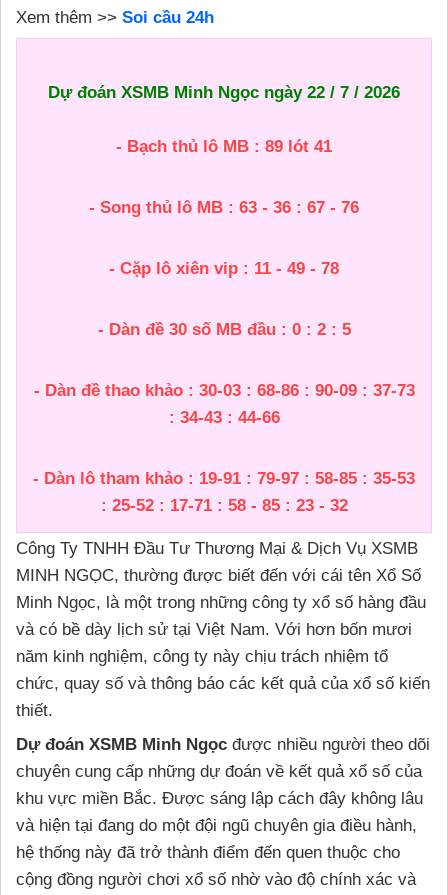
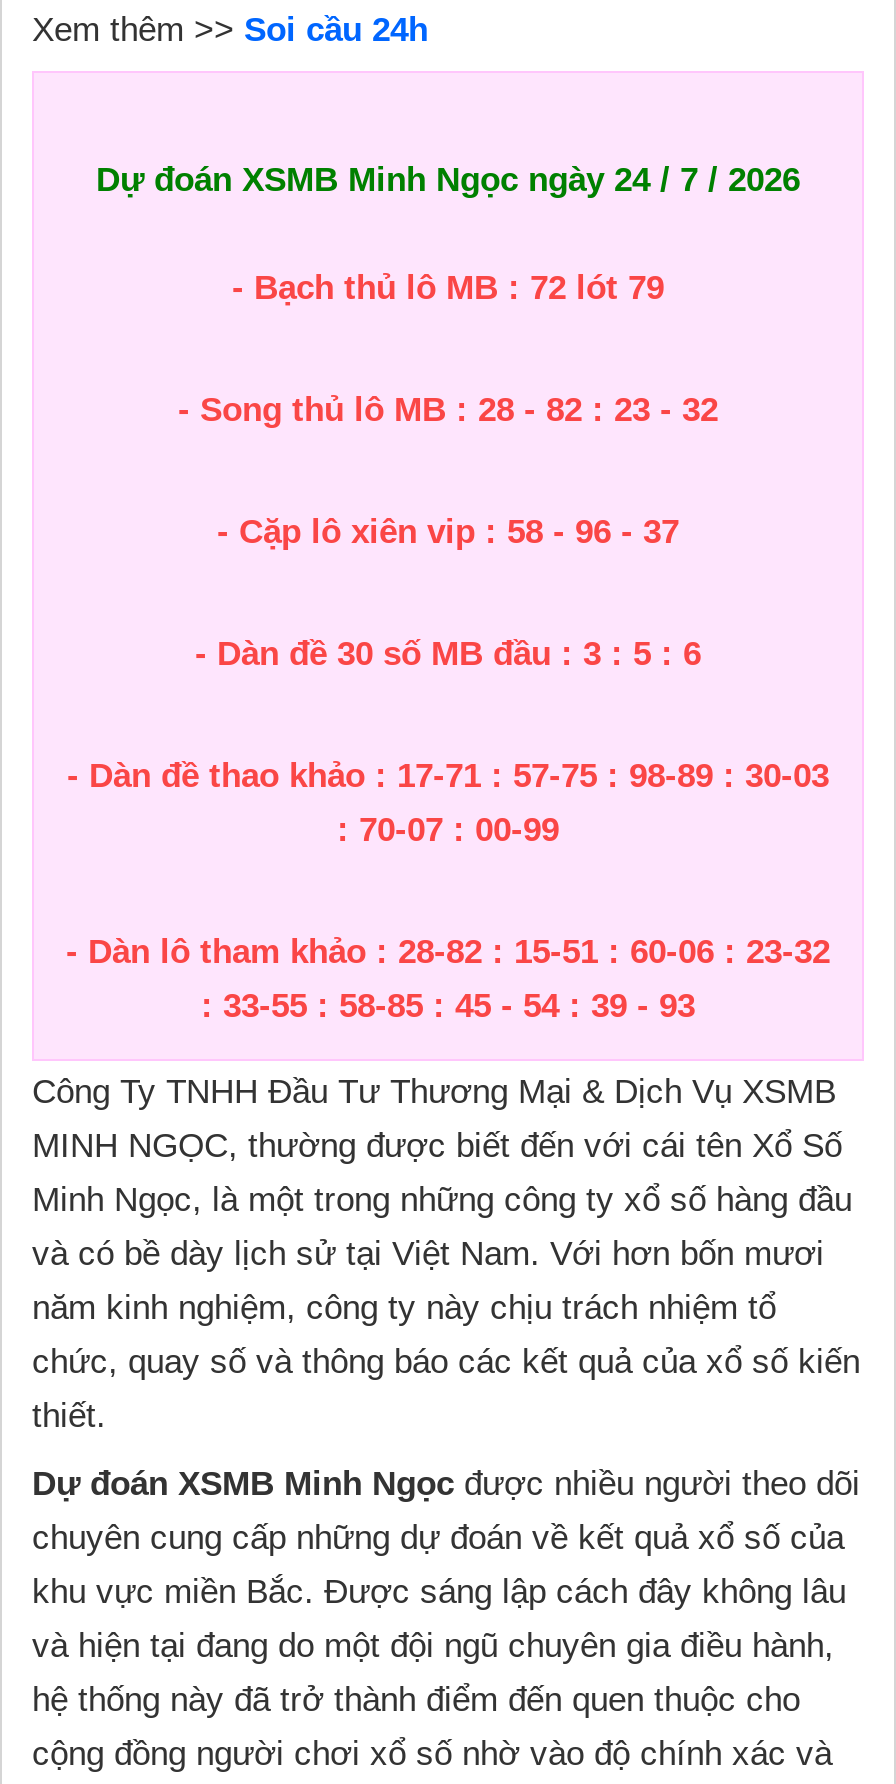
[48,83,400,102] Dự đoán XSMB Minh Ngọc ngày 22 / 7 / 2026 -> [96,161,800,199] Dự đoán XSMB Minh Ngọc ngày 24 / 7 / 2026
[116,137,332,156] - Bạch thủ lô MB : 89 lót 41 -> [232,269,664,307] - Bạch thủ lô MB : 72 lót 79
[89,198,359,217] - Song thủ lô MB : 63 - 36 : 67 - 76 -> [178,391,718,429] - Song thủ lô MB : 28 - 82 : 23 - 32
[109,259,339,278] - Cặp lô xiên vip : 11 - 49 - 78 -> [217,513,679,551] - Cặp lô xiên vip : 58 - 96 - 37
[97,320,350,339] - Dàn đề 30 số MB đầu : 0 : 2 : 5 -> [195,635,701,673] - Dàn đề 30 số MB đầu : 3 : 5 : 6
[33,381,414,400] - Dàn đề thao khảo : 30-03 : 68-86 : 90-09 : 37-73 -> [67,757,829,795] - Dàn đề thao khảo : 17-71 : 57-75 : 98-89 : 30-03
[168,408,279,427] : 34-43 : 44-66 -> [337,811,559,849] : 70-07 : 00-99
[33,469,415,488] - Dàn lô tham khảo : 19-91 : 79-97 : 58-85 : 35-53 -> [66,933,830,971] - Dàn lô tham khảo : 28-82 : 15-51 : 60-06 : 23-32
[100,496,347,515] : 25-52 : 17-71 : 58 - 85 : 23 - 32 -> [201,987,695,1025] : 33-55 : 58-85 : 45 - 54 : 39 - 93

